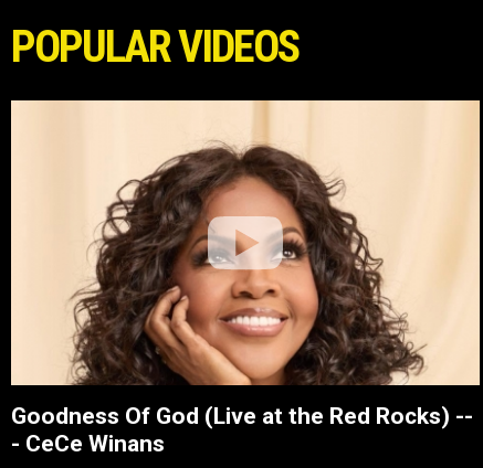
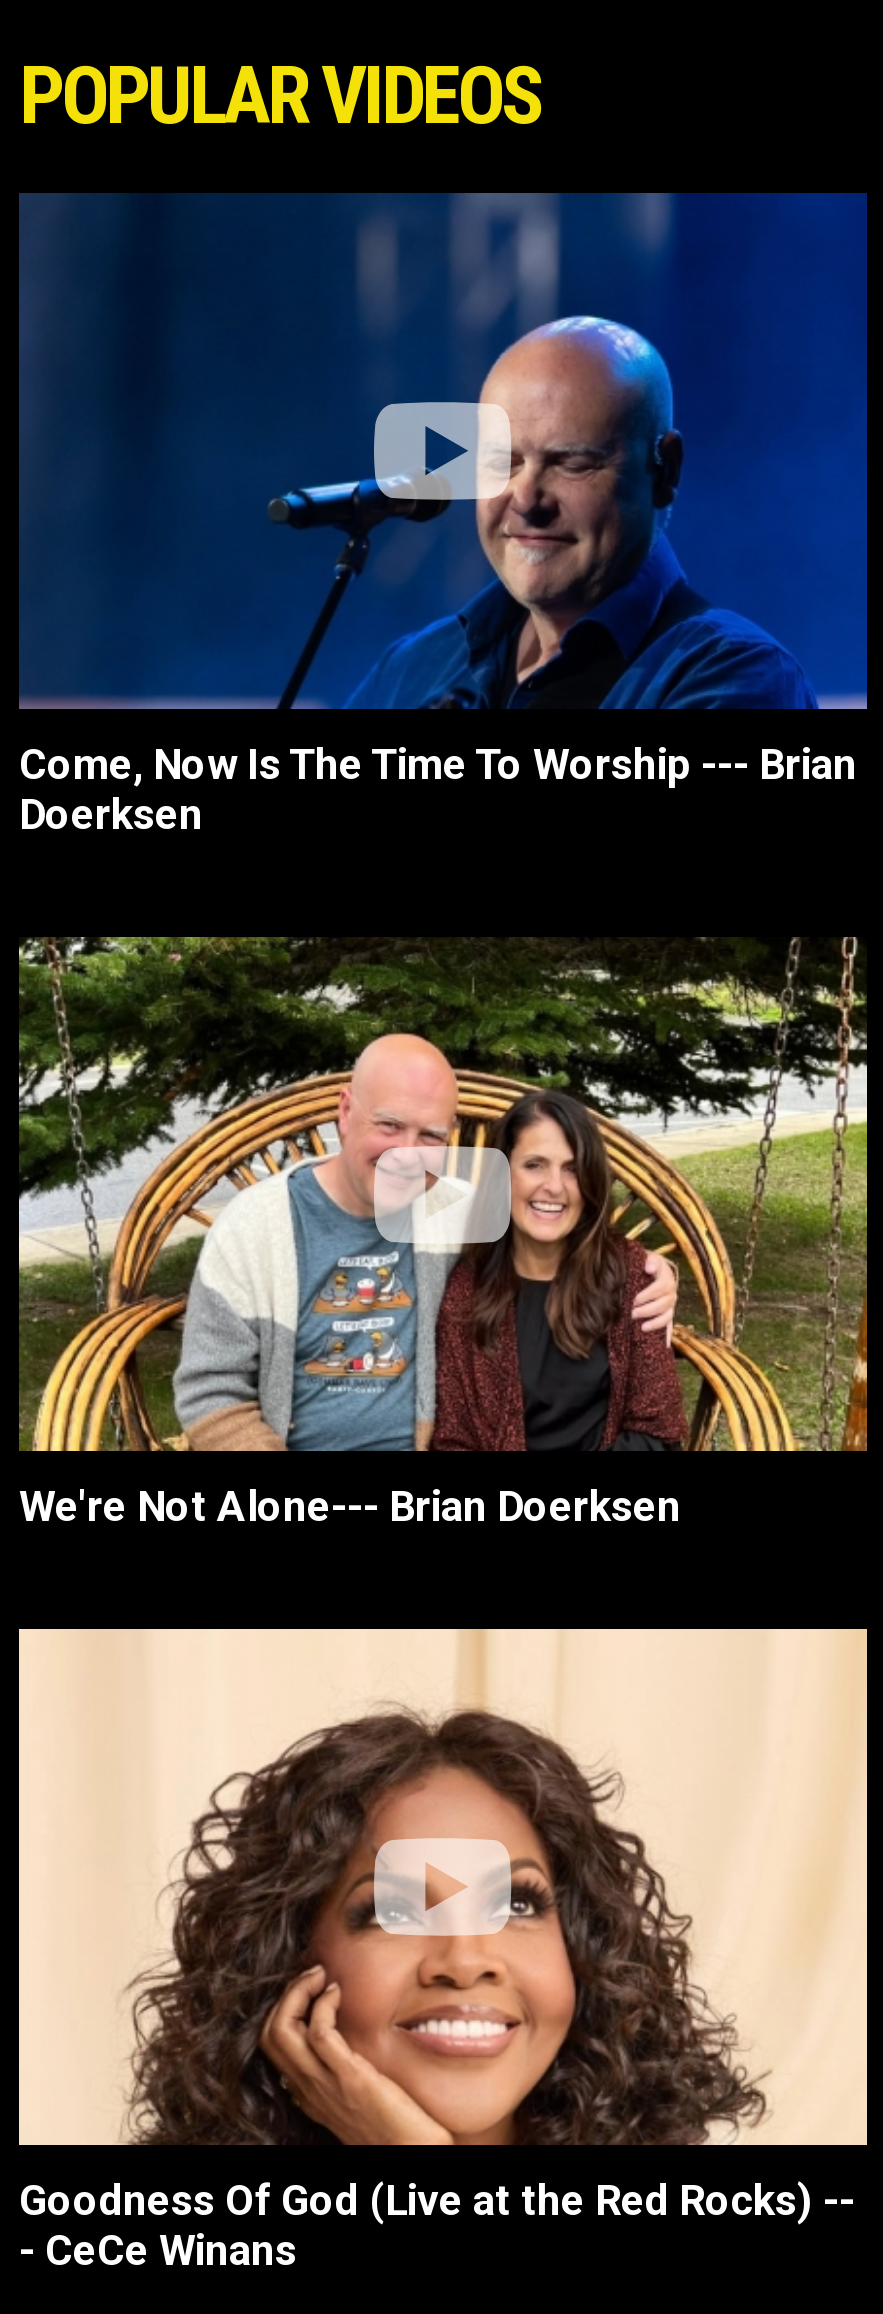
none -> [17,935,869,1532] [image] | We're Not Alone--- Brian Doerksen
none -> [19,193,869,838] [image] | Come, Now Is The Time To Worship --- Brian | Doerksen

